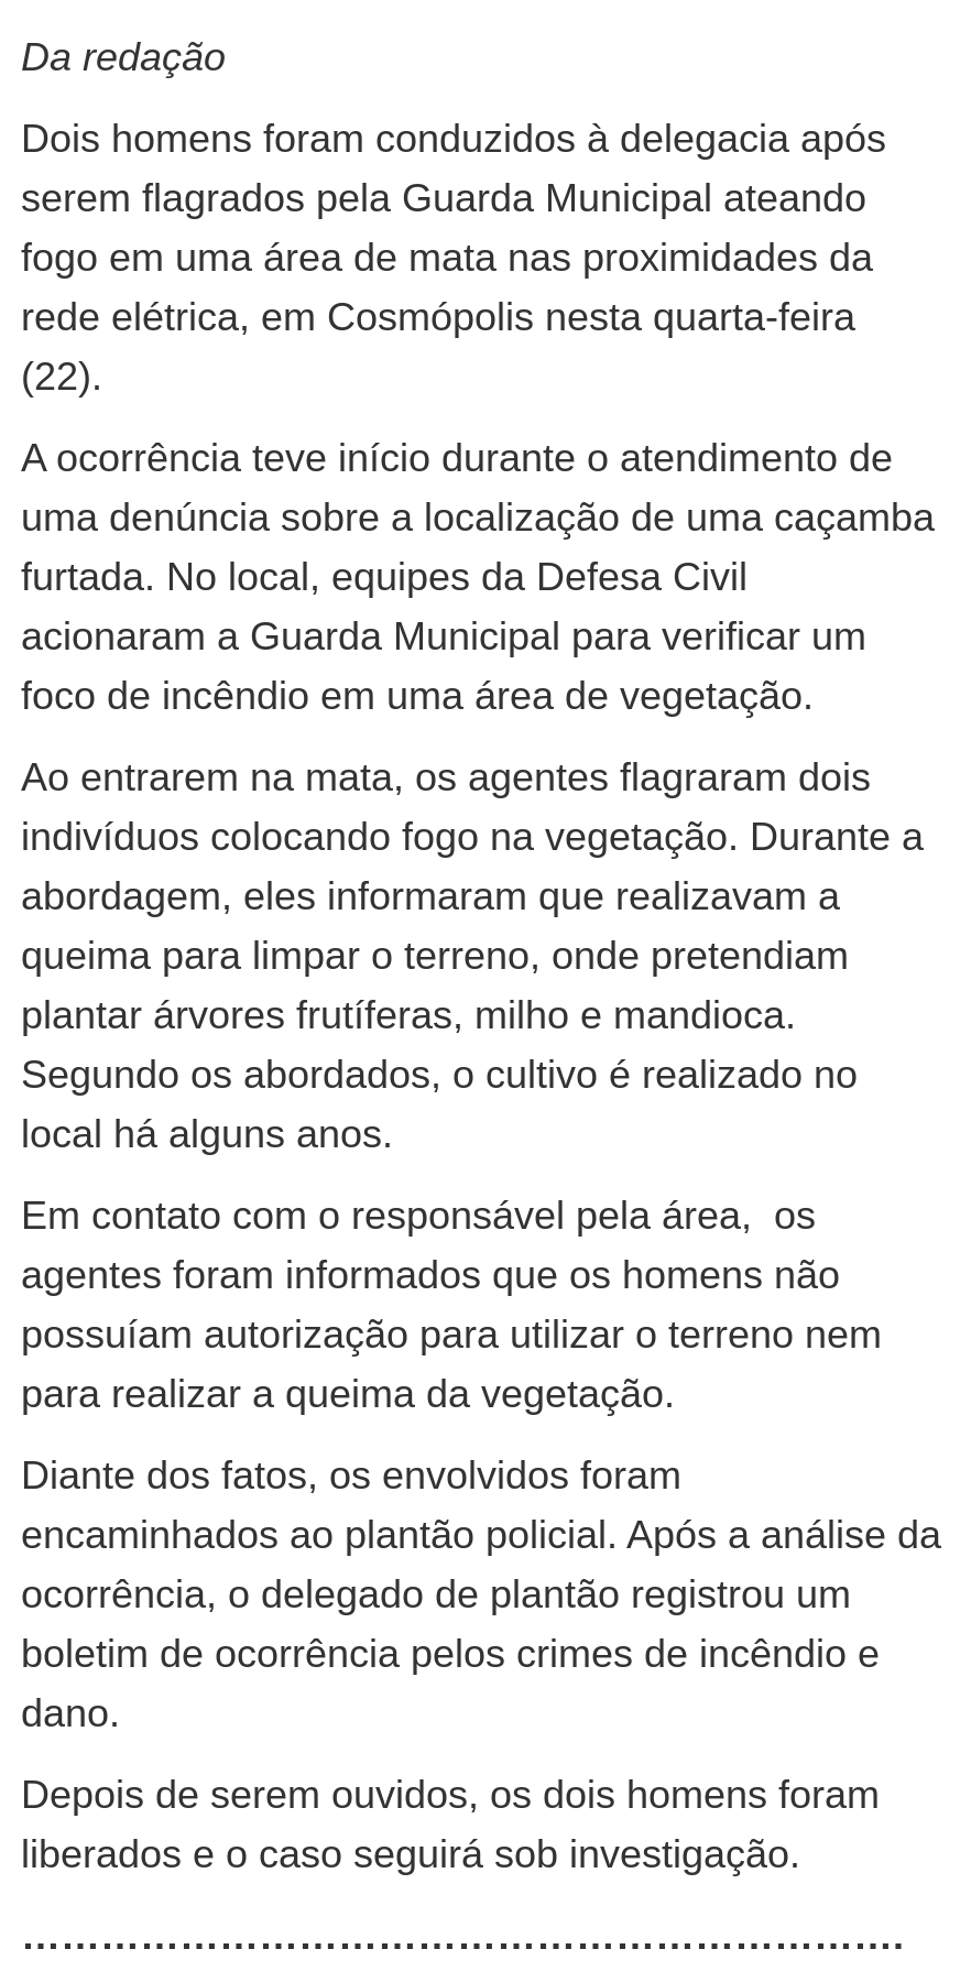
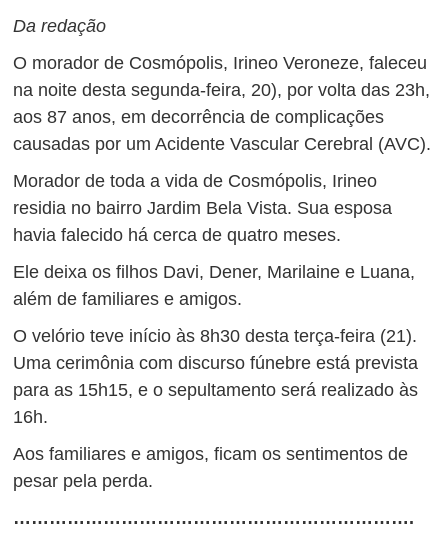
[21,117,941,1877] Dois homens foram conduzidos à delegacia após | serem flagrados pela Guarda Municipal ateando | fogo em uma área de mata nas proximidades da | rede elétrica, em Cosmópolis nesta quarta-feira | (22). | A ocorrência teve início durante o atendimento de | uma denúncia sobre a localização de uma caçamba | furtada. No local, equipes da Defesa Civil | acionaram a Guarda Municipal para verificar um | foco de incêndio em uma área de vegetação. | Ao entrarem na mata, os agentes flagraram dois | indivíduos colocando fogo na vegetação. Durante a | abordagem, eles informaram que realizavam a | queima para limpar o terreno, onde pretendiam | plantar árvores frutíferas, milho e mandioca. | Segundo os abordados, o cultivo é realizado no | local há alguns anos. | Em contato com o responsável pela área, os | agentes foram informados que os homens não | possuíam autorização para utilizar o terreno nem | para realizar a queima da vegetação. | Diante dos fatos, os envolvidos foram | encaminhados ao plantão policial. Após a análise da | ocorrência, o delegado de plantão registrou um | boletim de ocorrência pelos crimes de incêndio e | dano. | Depois de serem ouvidos, os dois homens foram | liberados e o caso seguirá sob investigação. -> [13,53,431,491] O morador de Cosmópolis, Irineo Veroneze, faleceu | na noite desta segunda-feira, 20), por volta das 23h, | aos 87 anos, em decorrência de complicações | causadas por um Acidente Vascular Cerebral (AVC). | Morador de toda a vida de Cosmópolis, Irineo | residia no bairro Jardim Bela Vista. Sua esposa | havia falecido há cerca de quatro meses. | Ele deixa os filhos Davi, Dener, Marilaine e Luana, | além de familiares e amigos. | O velório teve início às 8h30 desta terça-feira (21). | Uma cerimônia com discurso fúnebre está prevista | para as 15h15, e o sepultamento será realizado às | 16h. | Aos familiares e amigos, ficam os sentimentos de | pesar pela perda.

